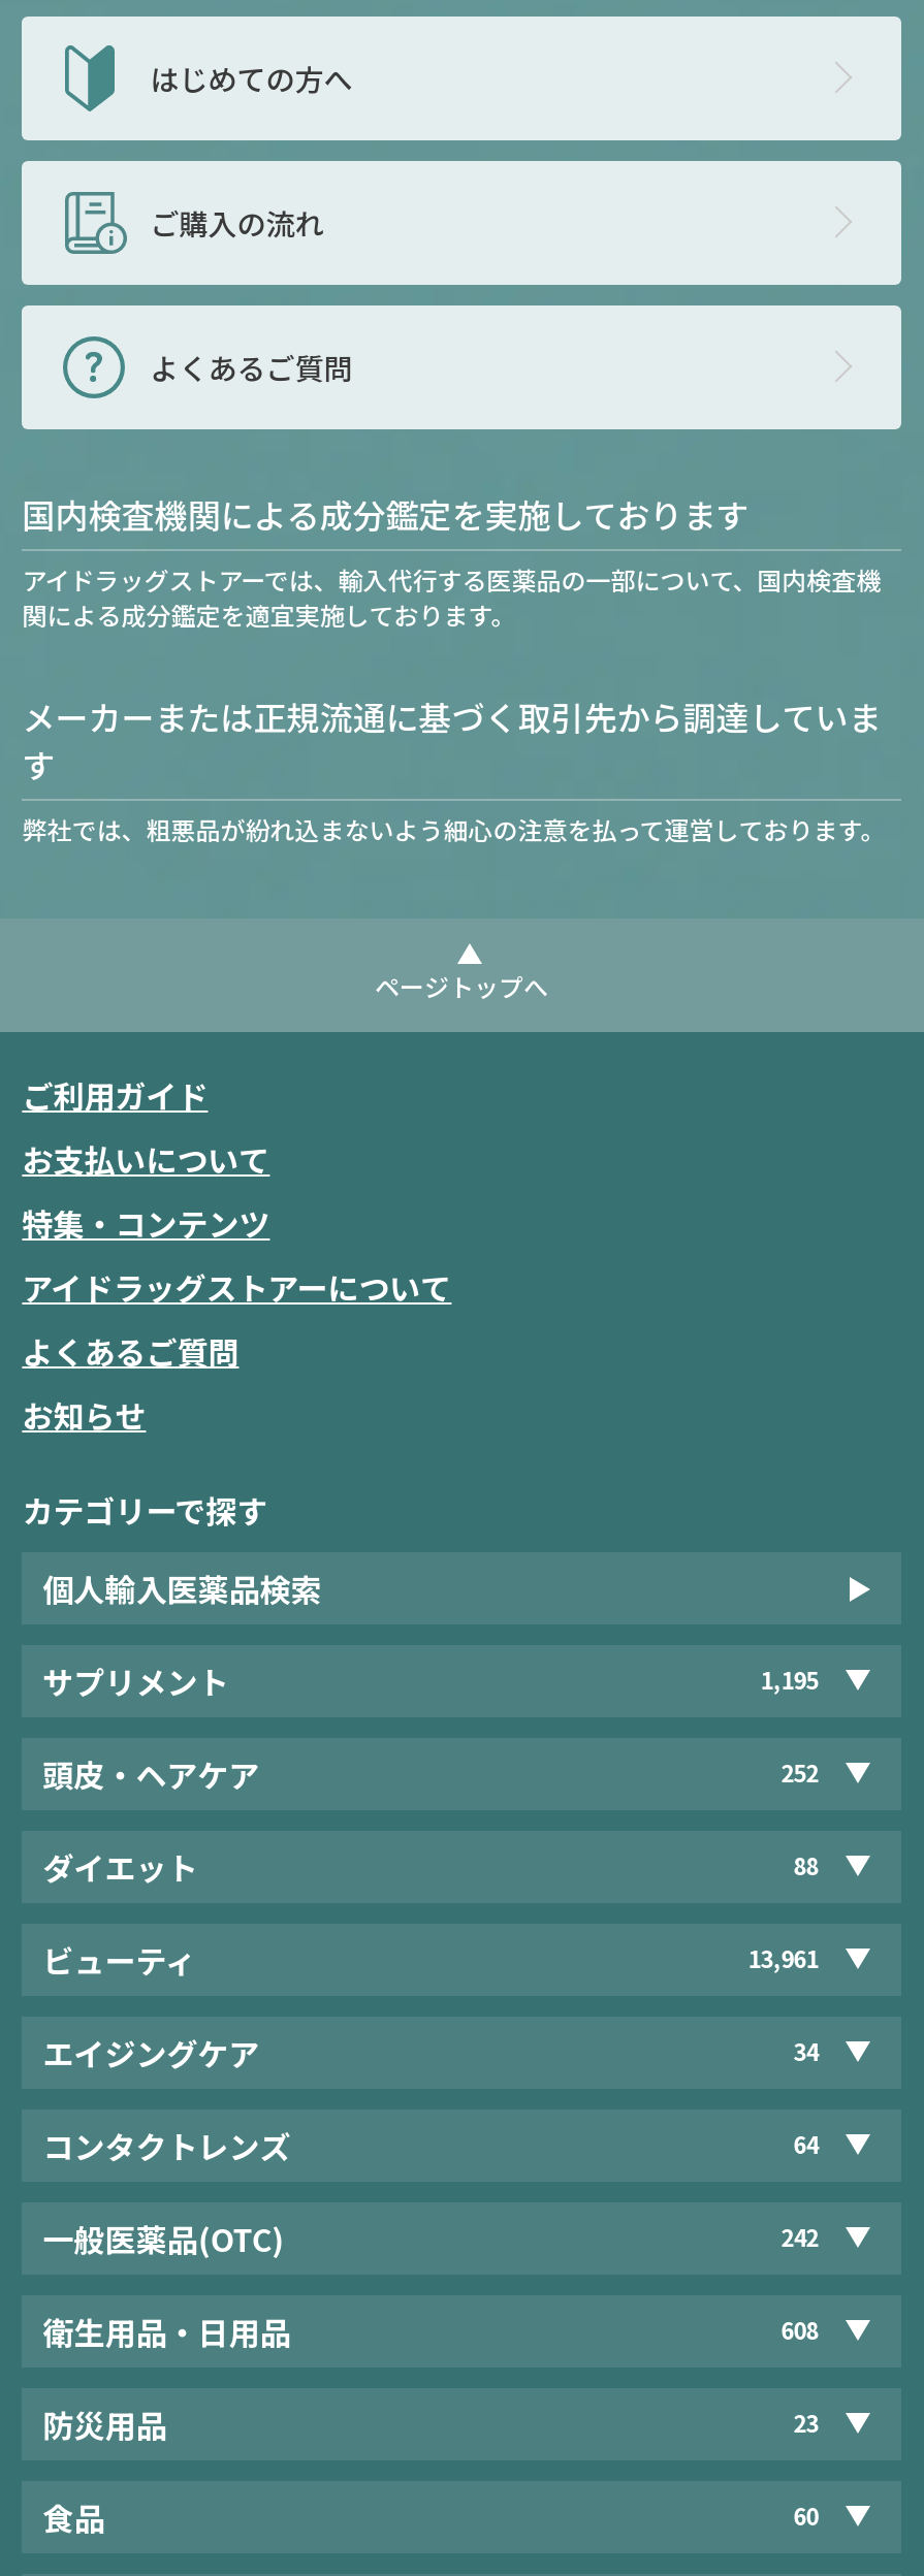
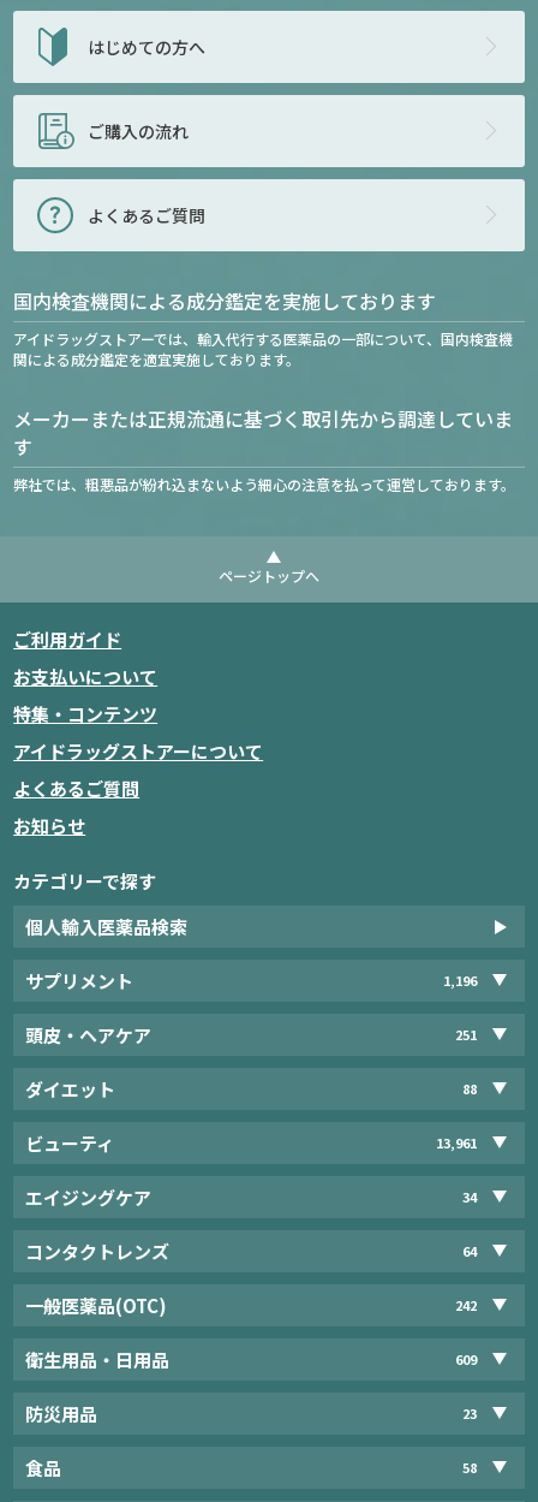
[760,1663,818,1696] 1,195 -> [443,970,477,990] 1,196
[781,1756,818,1789] 252 -> [455,1024,477,1044] 251
[781,2314,818,2347] 608 -> [455,1349,477,1368] 609
[794,2499,818,2532] 60 -> [462,1457,477,1477] 58

